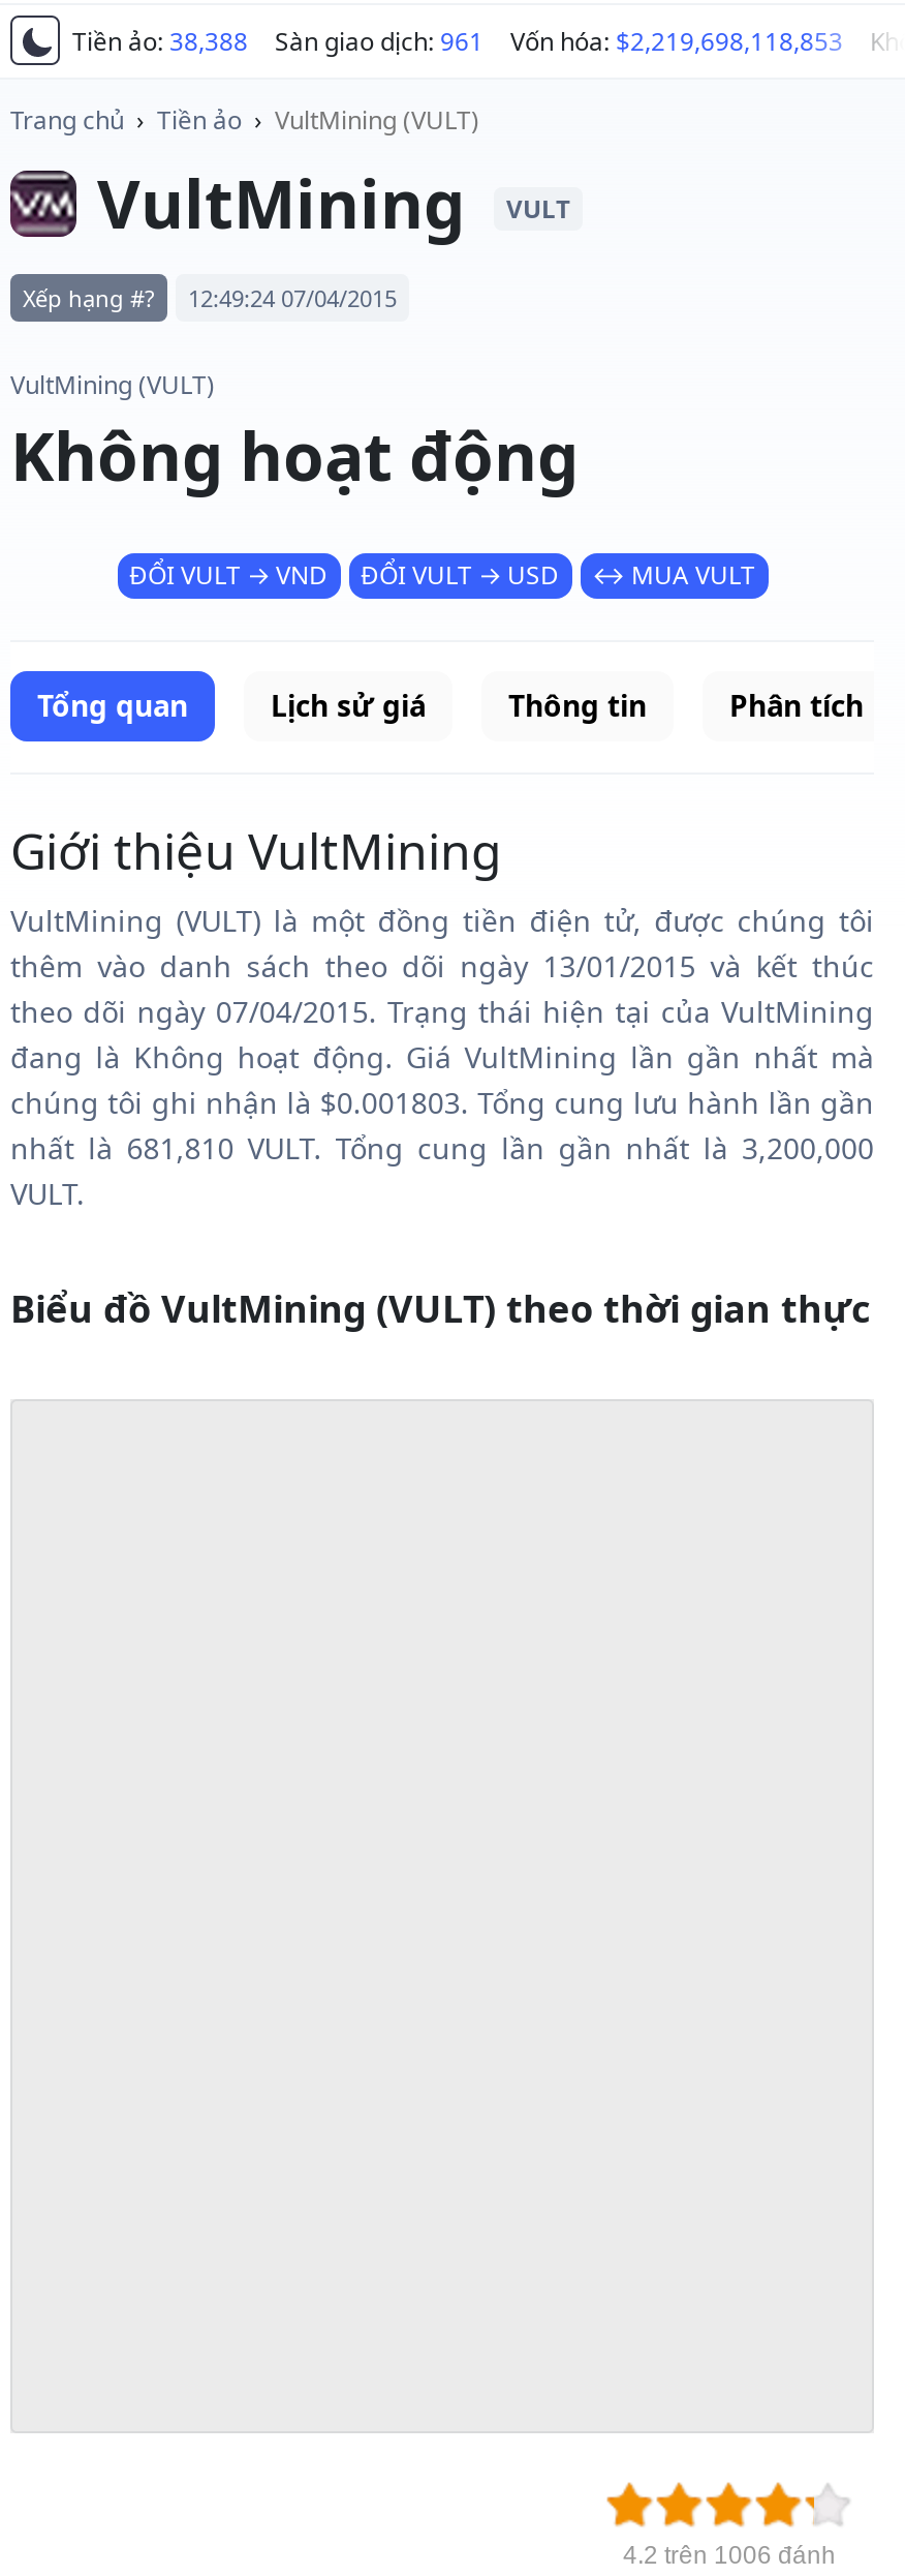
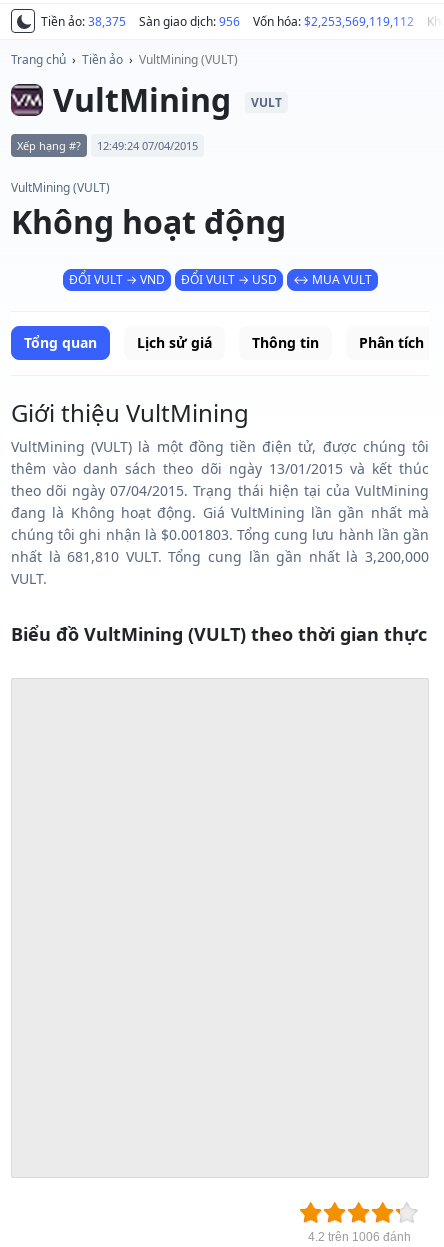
[72,24,248,59] Tiền ảo: 38,388 -> [41,13,126,30] Tiền ảo: 38,375
[275,24,483,59] Sàn giao dịch: 961 -> [139,13,240,30] Sàn giao dịch: 956
[510,24,843,59] Vốn hóa: $2,219,698,118,853 -> [253,13,414,30] Vốn hóa: $2,253,569,119,112

